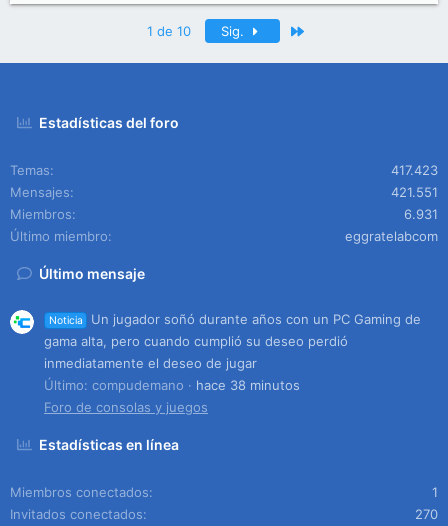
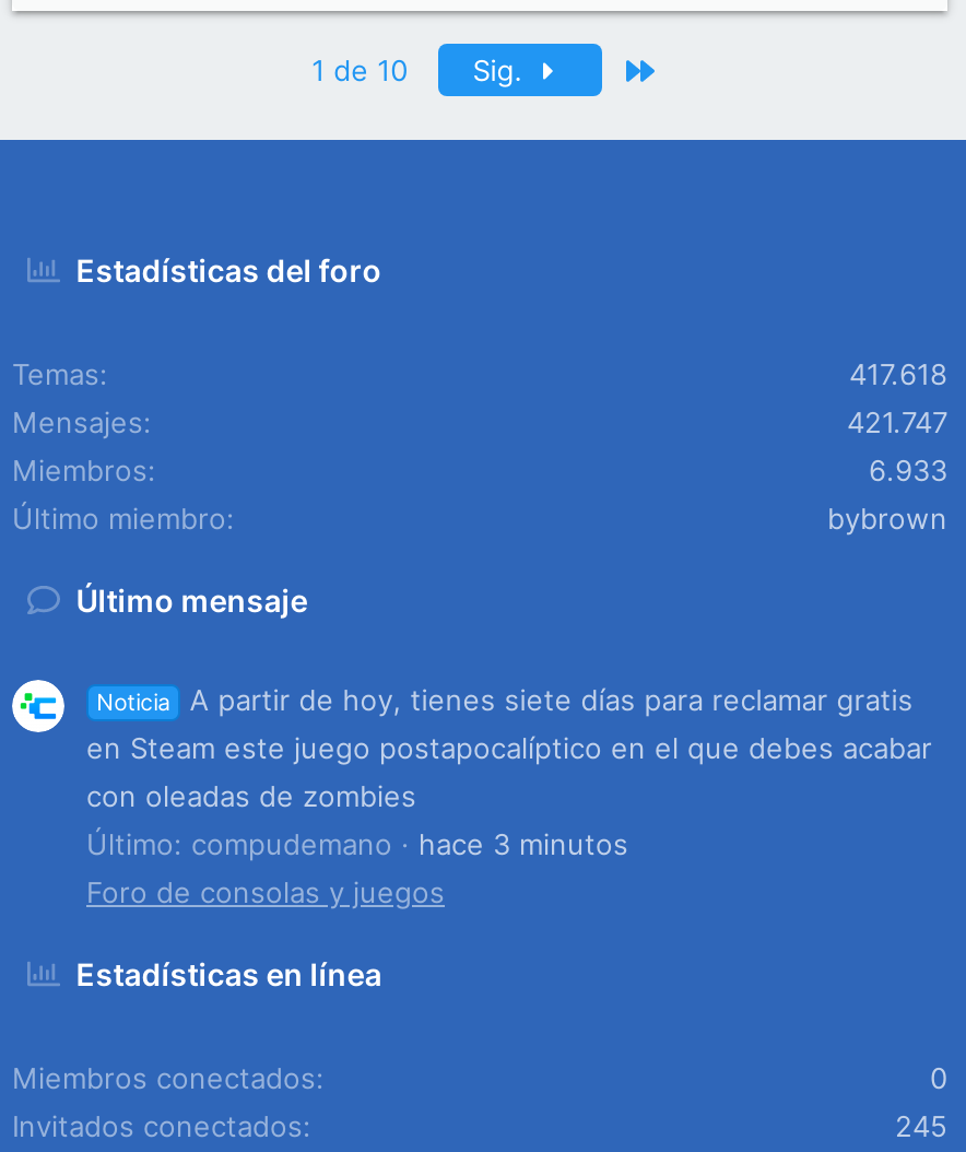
[391,162,438,178] 417.423 -> [849,356,947,391] 417.618
[391,184,438,200] 421.551 -> [847,404,947,439] 421.747
[404,206,438,222] 6.931 -> [869,452,947,487] 6.933
[345,228,438,244] eggratelabcom -> [827,501,947,536] bybrown
[44,311,421,371] Un jugador soñó durante años con un PC Gaming de | gama alta, pero cuando cumplió su deseo perdió | inmediatamente el deseo de jugar -> [86,681,932,813] A partir de hoy, tienes siete días para reclamar gratis | en Steam este juego postapocalíptico en el que debes acabar | con oleadas de zombies
[44,377,300,393] Último: compudemano hace 38 minutos -> [86,826,628,861] Último: compudemano hace 3 minutos
[432,484,438,500] 1 -> [930,1060,947,1095] 0
[415,506,438,522] 270 -> [895,1108,947,1143] 245

